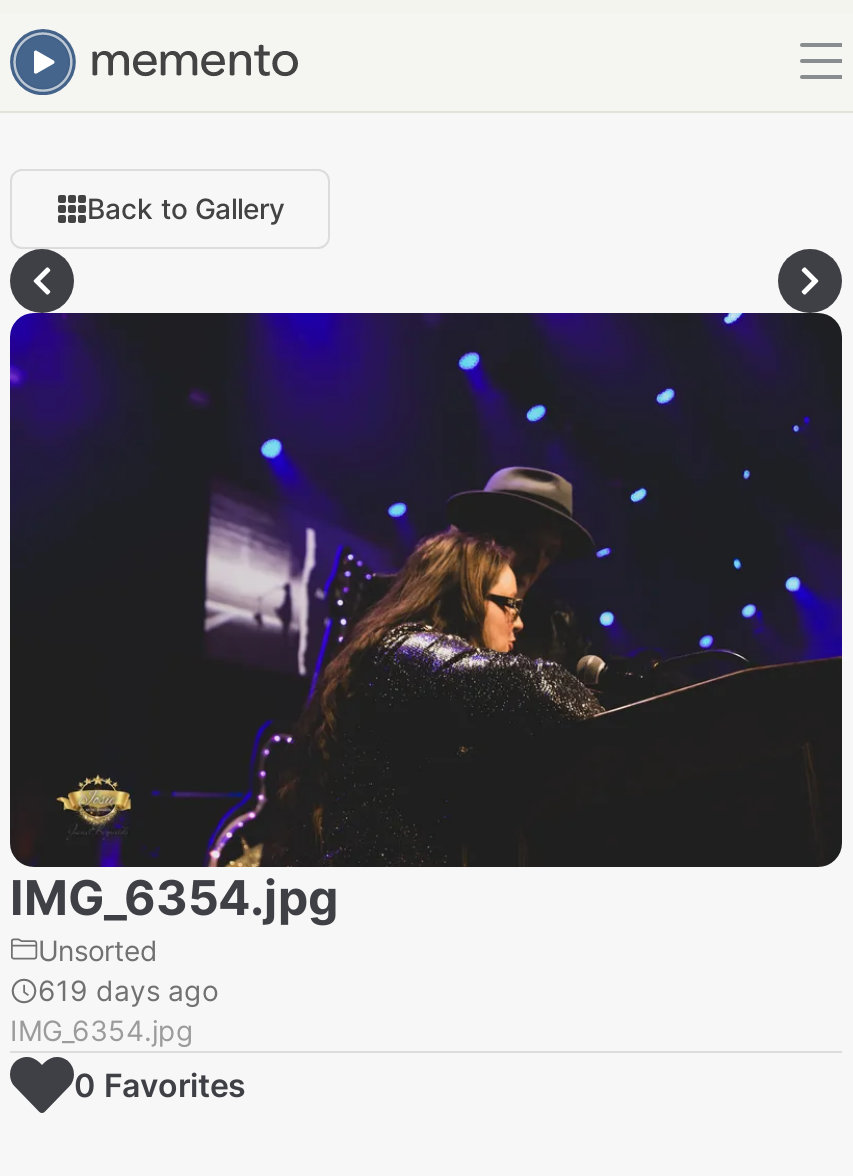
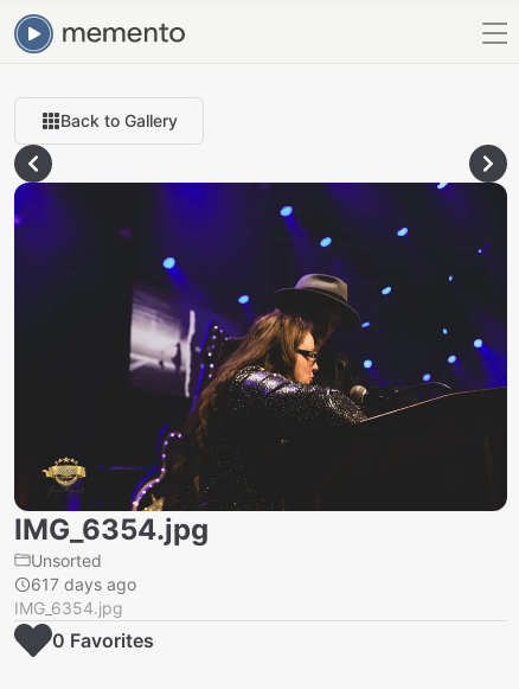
[38,973,218,1007] 619 days ago -> [31,574,136,594] 617 days ago

